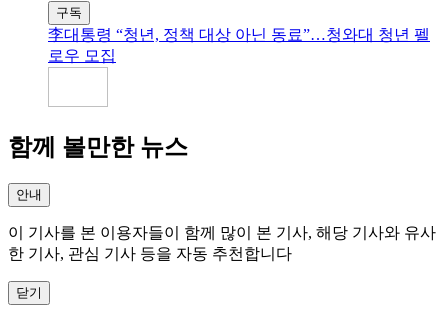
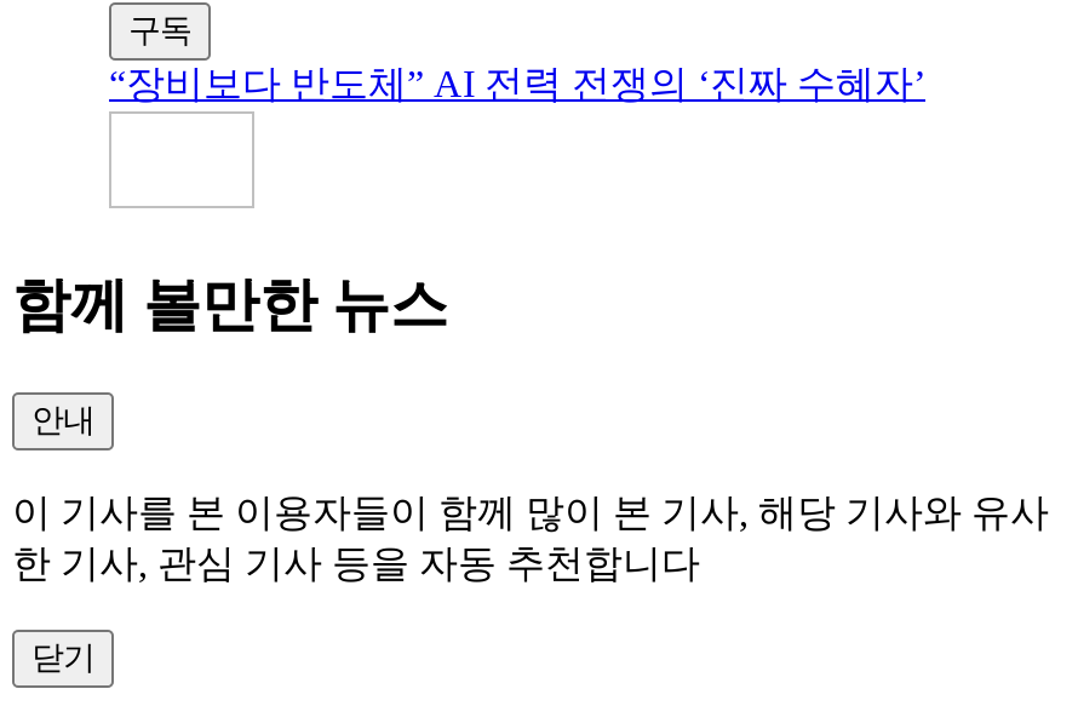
[48,26,430,64] 李대통령 “청년, 정책 대상 아닌 동료”…청와대 청년 펠 | 로우 모집 -> [109,63,925,105] “장비보다 반도체” AI 전력 전쟁의 ‘진짜 수혜자’

